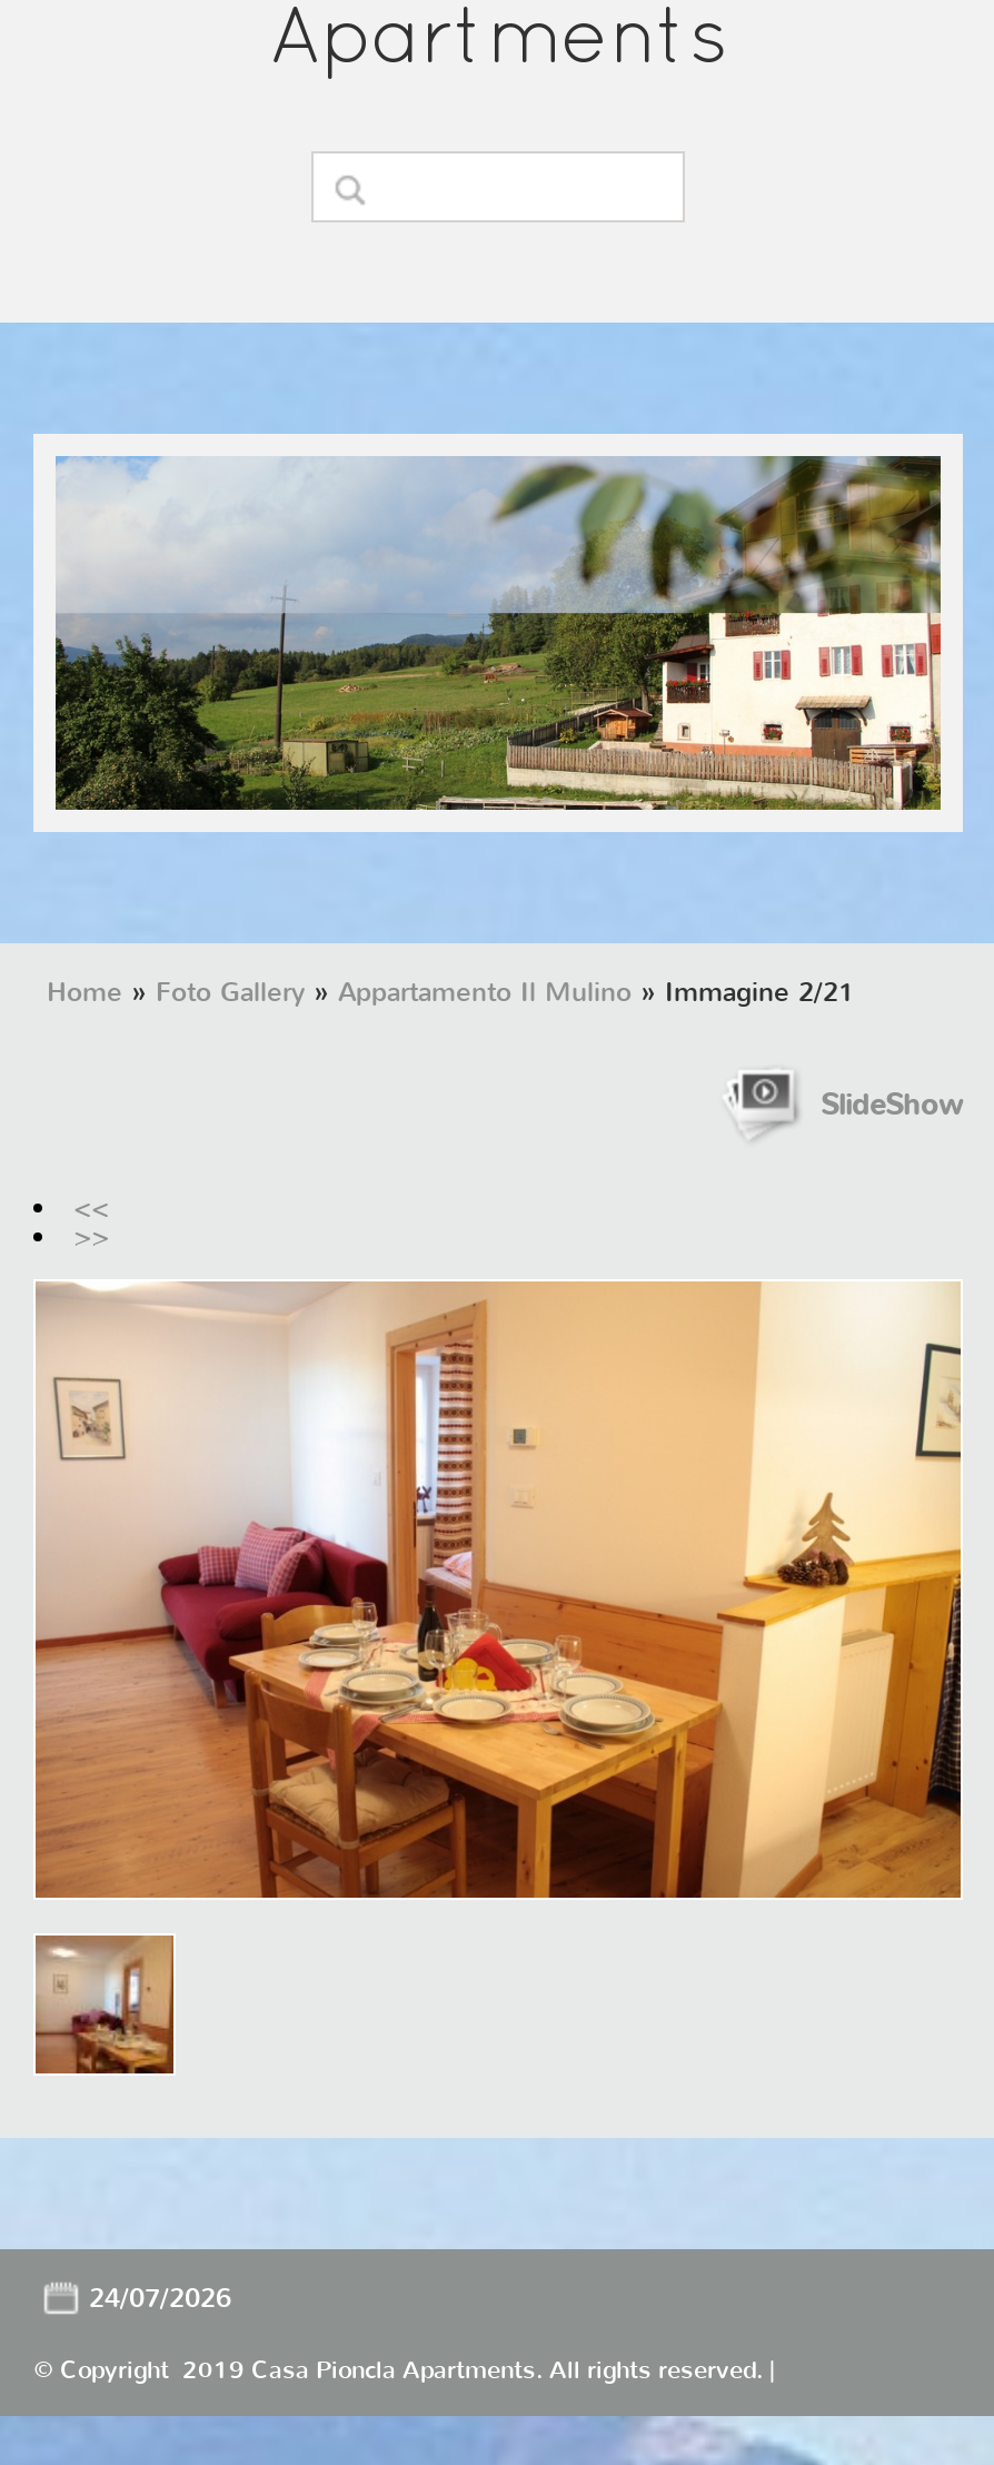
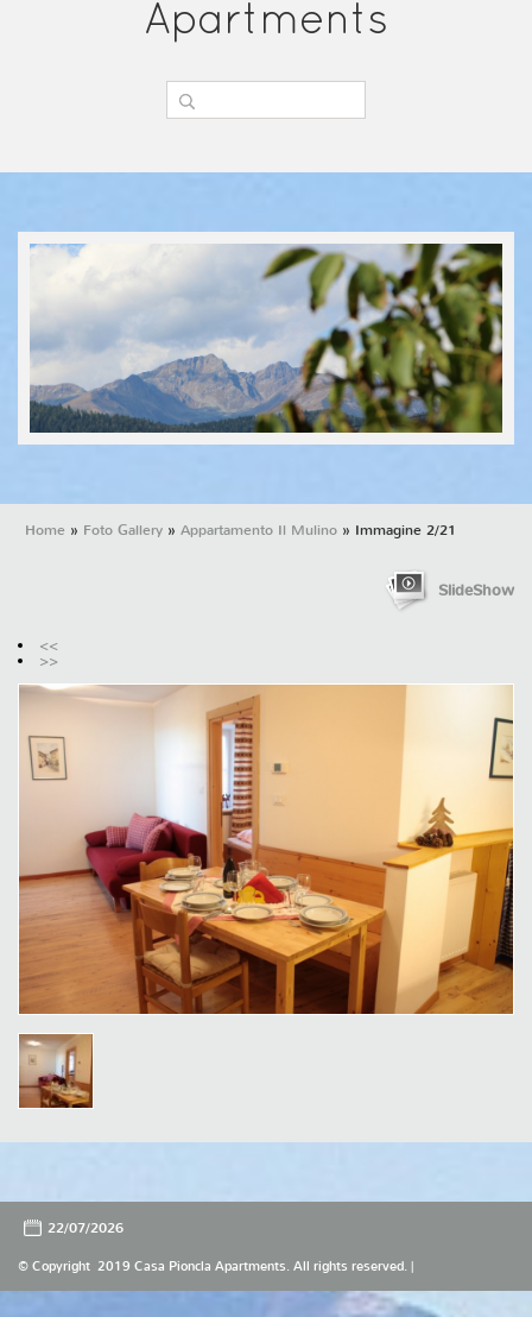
[53,456,943,812] [image] -> [28,244,503,434] [image]
[89,2280,231,2316] 24/07/2026 -> [47,1218,123,1237] 22/07/2026

